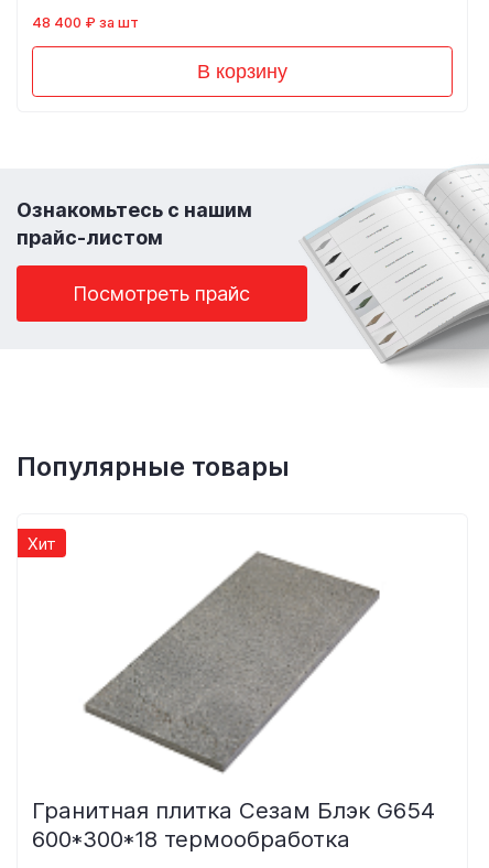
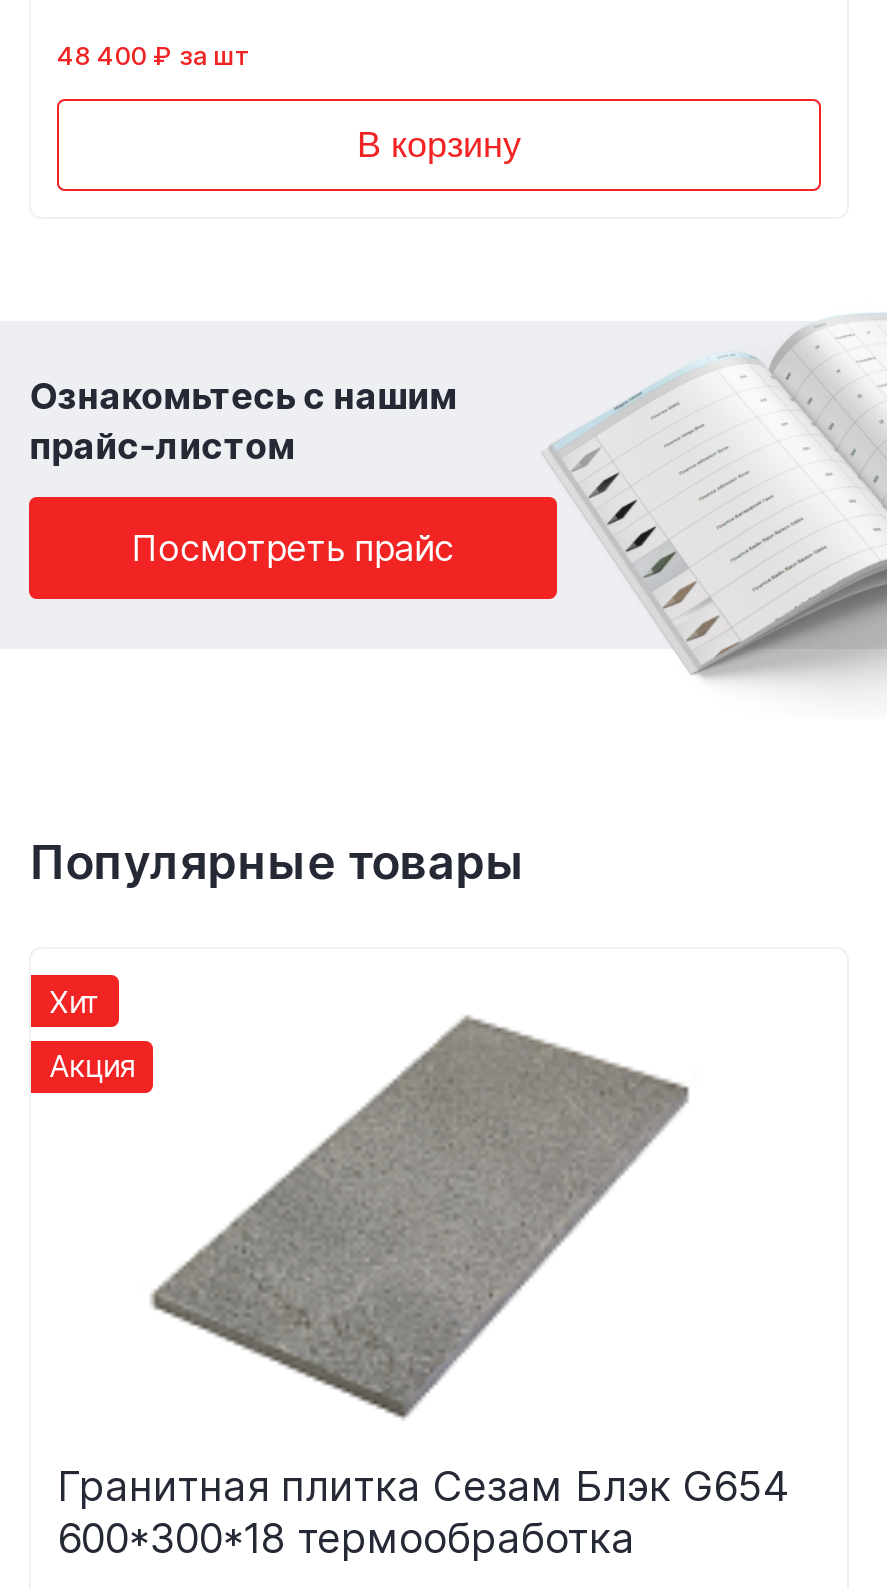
none -> [49,1048,135,1086] Акция

